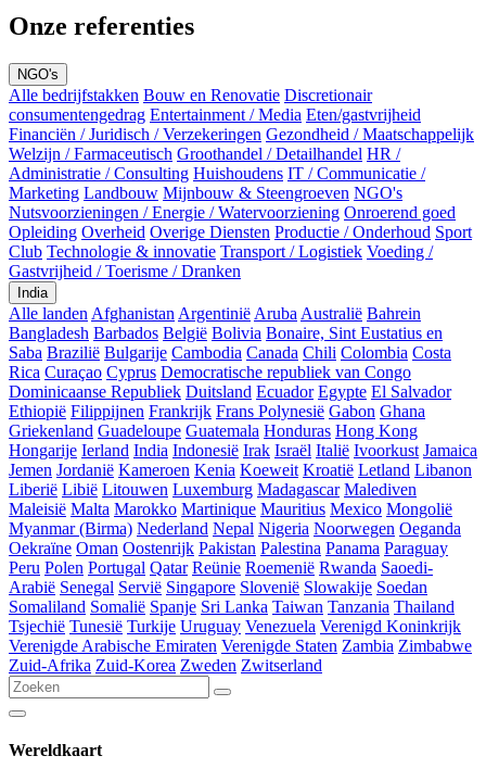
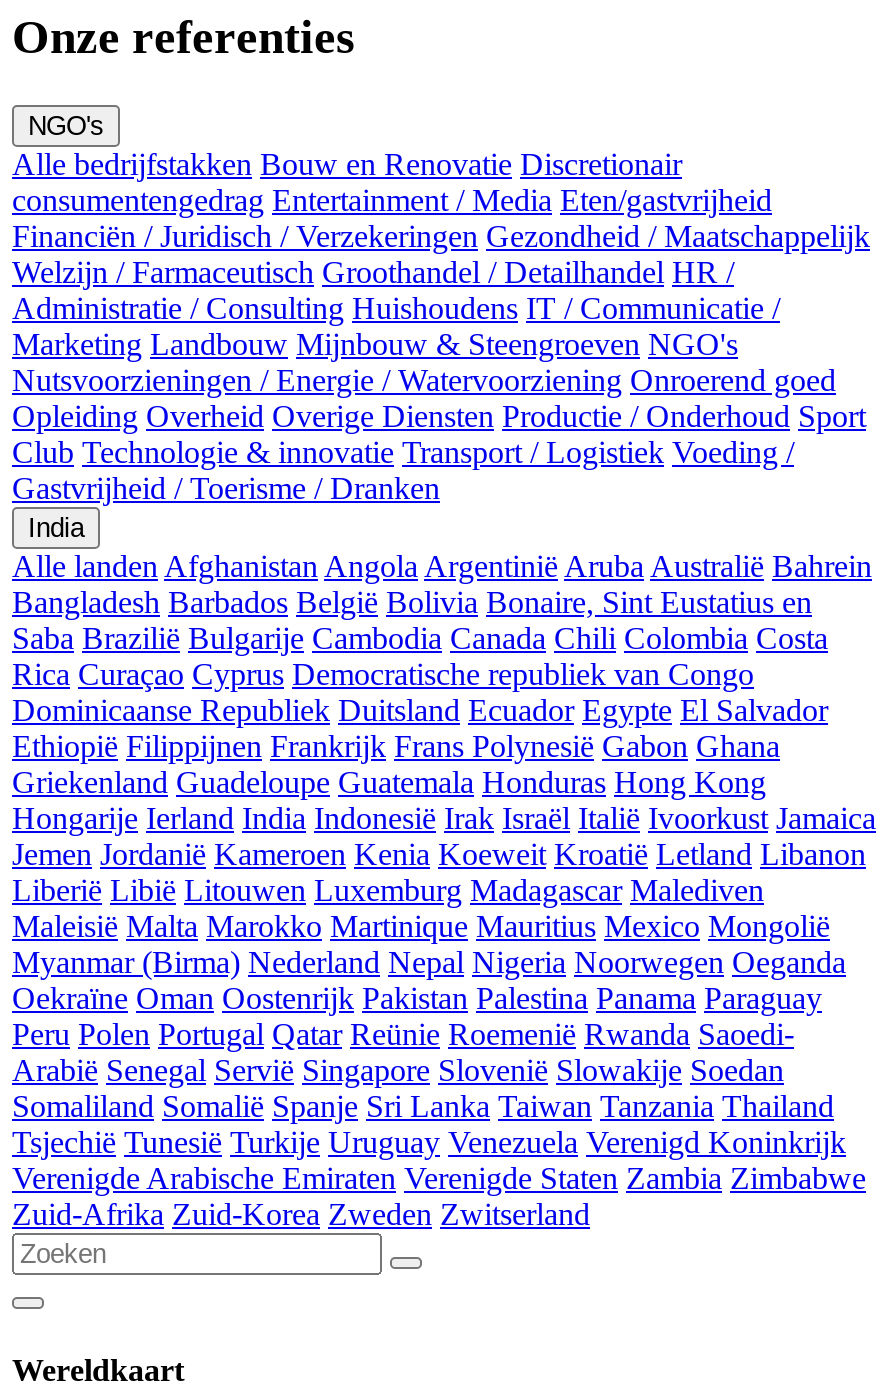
[9,304,421,322] Alle landen Afghanistan Argentinië Aruba Australië Bahrein -> [12,548,872,582] Alle landen Afghanistan Angola Argentinië Aruba Australië Bahrein

